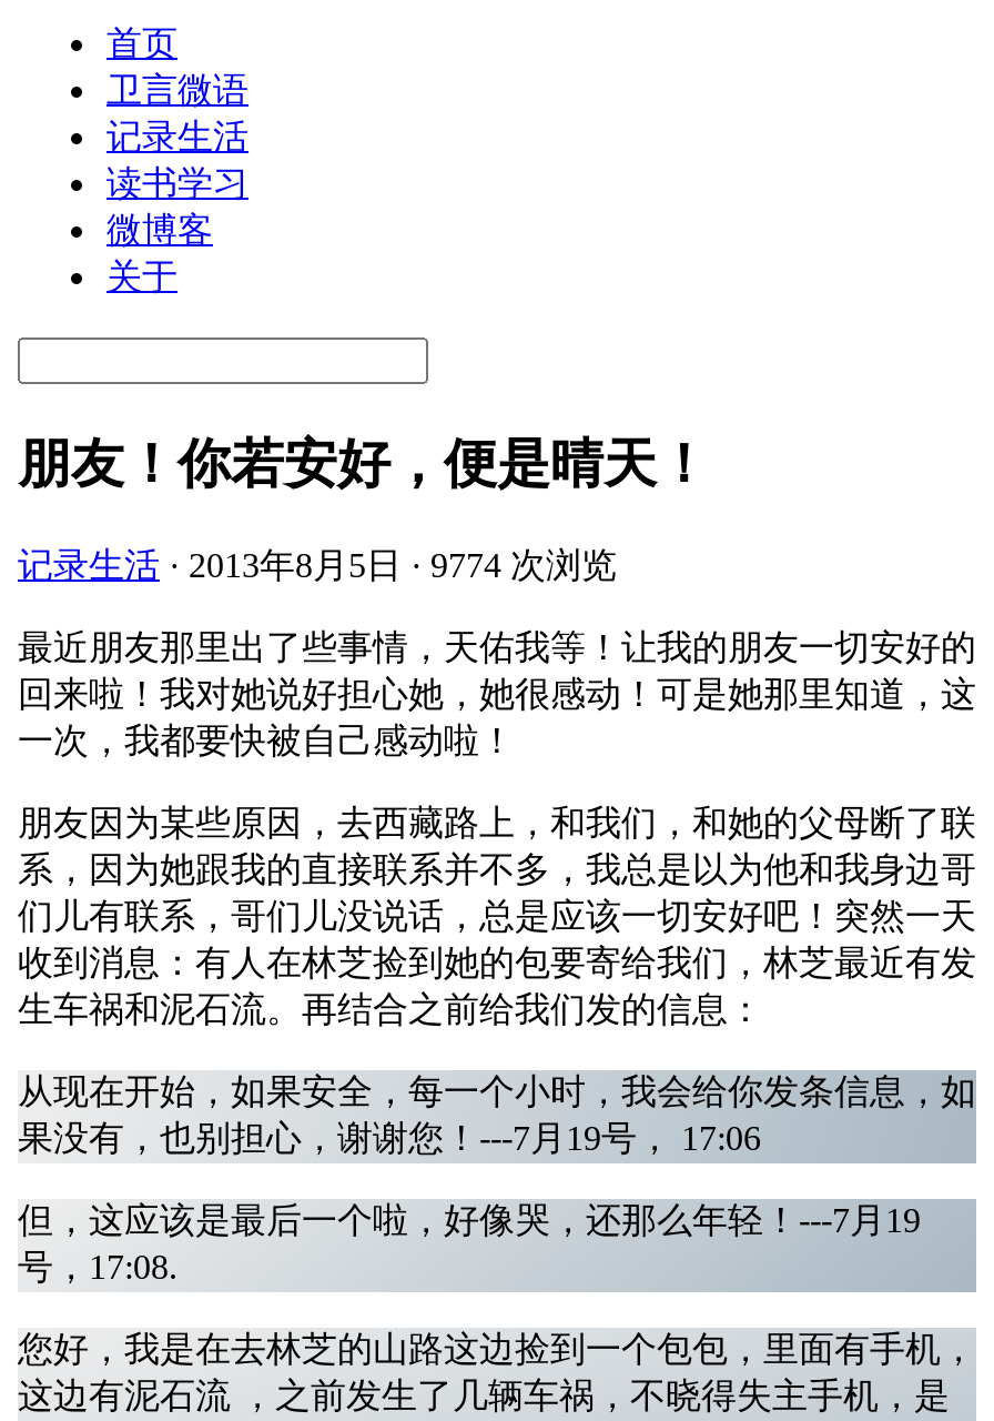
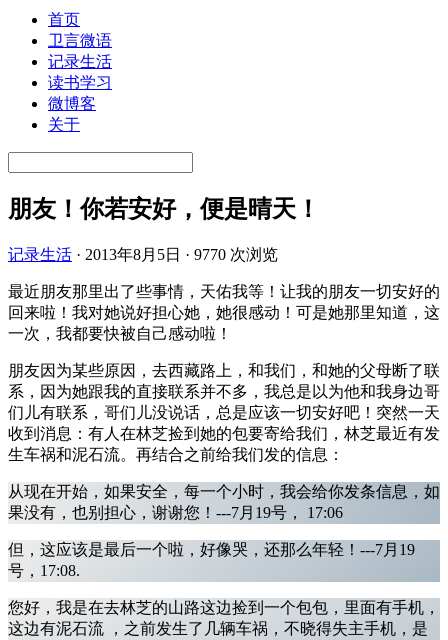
[18,546,617,583] 记录生活· 2013年8月5日· 9774 次浏览 -> [8,246,278,263] 记录生活· 2013年8月5日· 9770 次浏览

